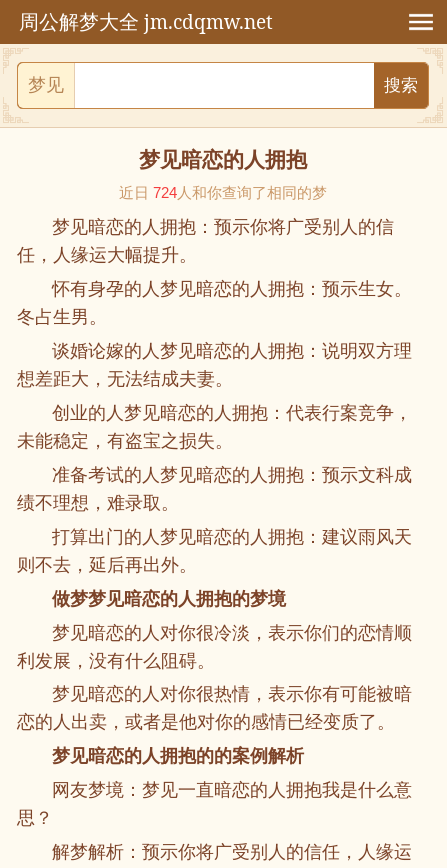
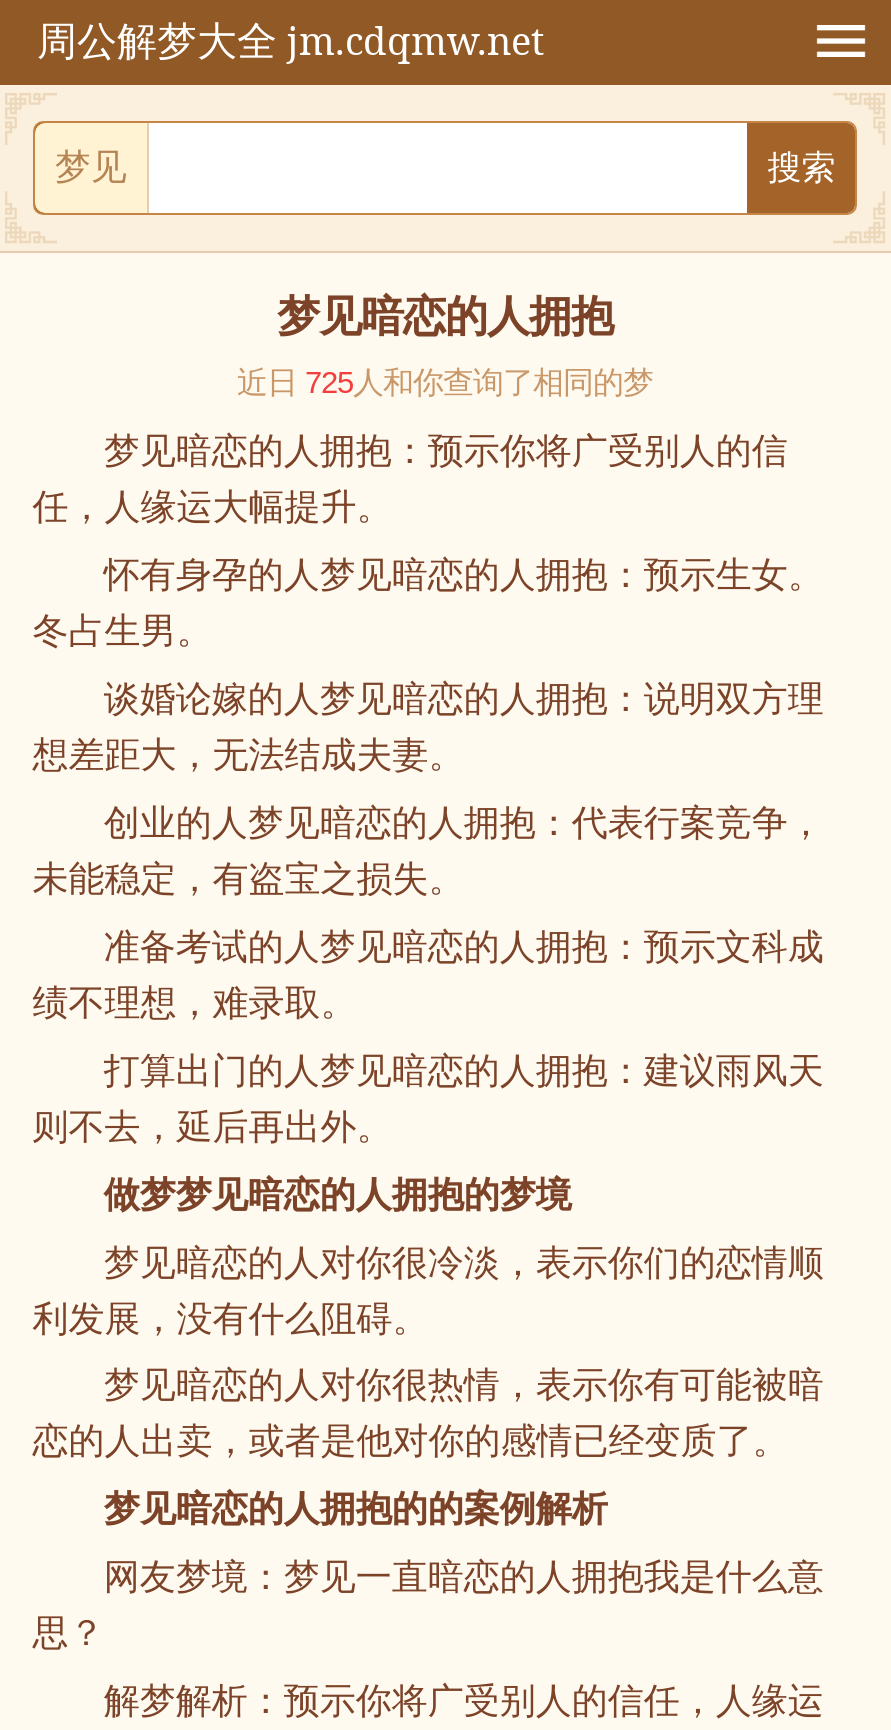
[119,184,327,201] 近日724人和你查询了相同的梦 -> [237,365,653,399] 近日725人和你查询了相同的梦

